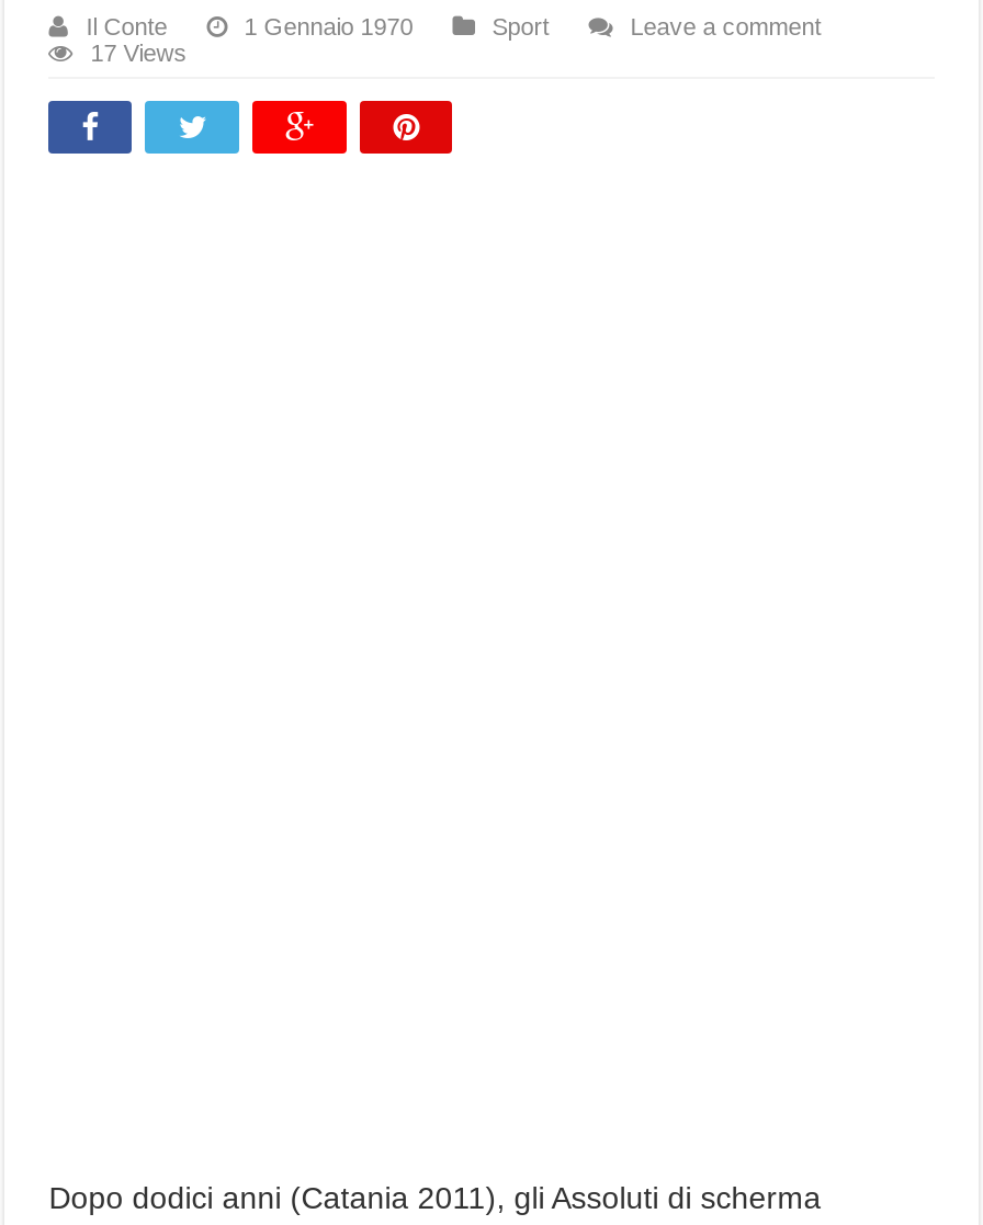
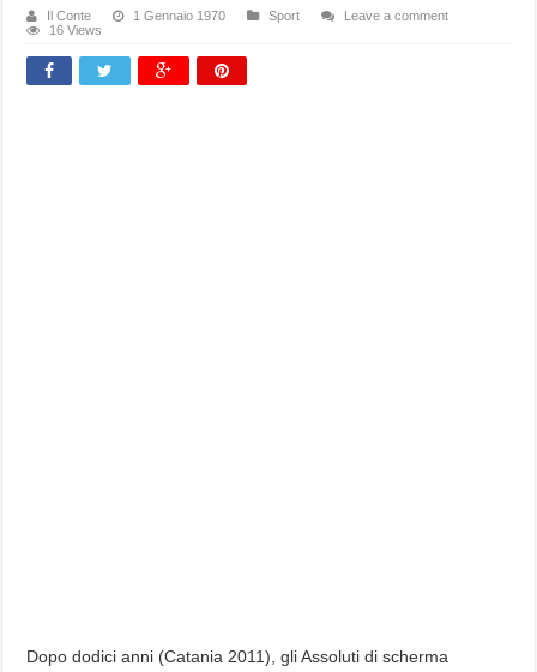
[90,39,187,66] 17 Views -> [49,23,102,37] 16 Views

